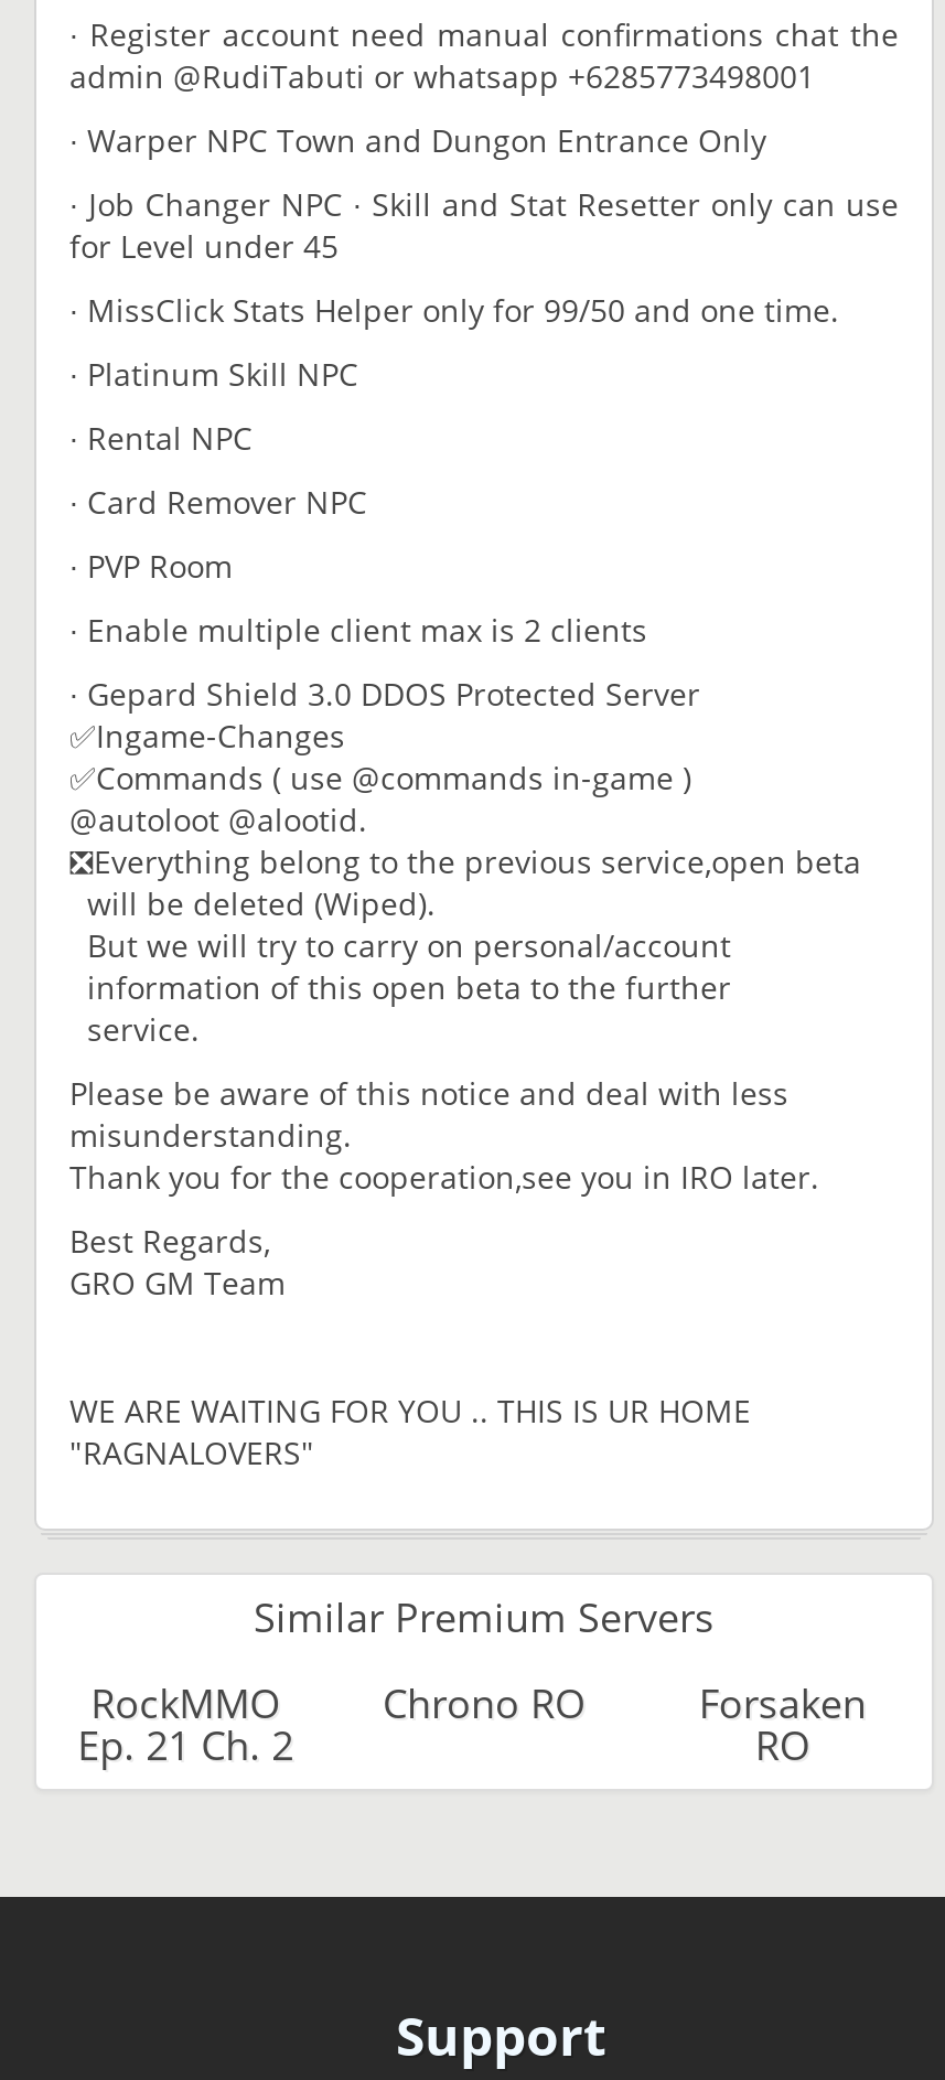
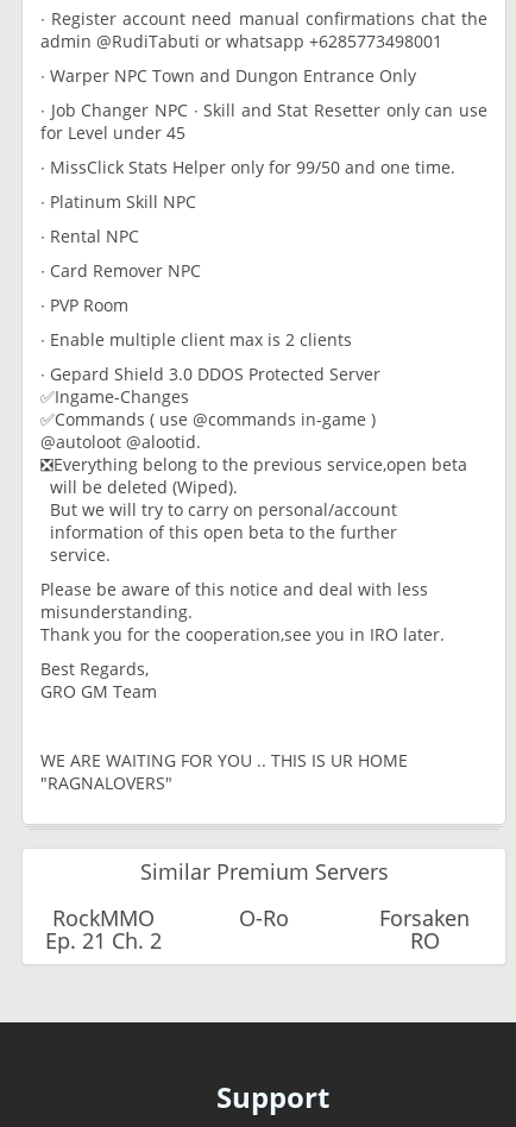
[383,1675,586,1728] Chrono RO -> [239,903,289,931] O-Ro

